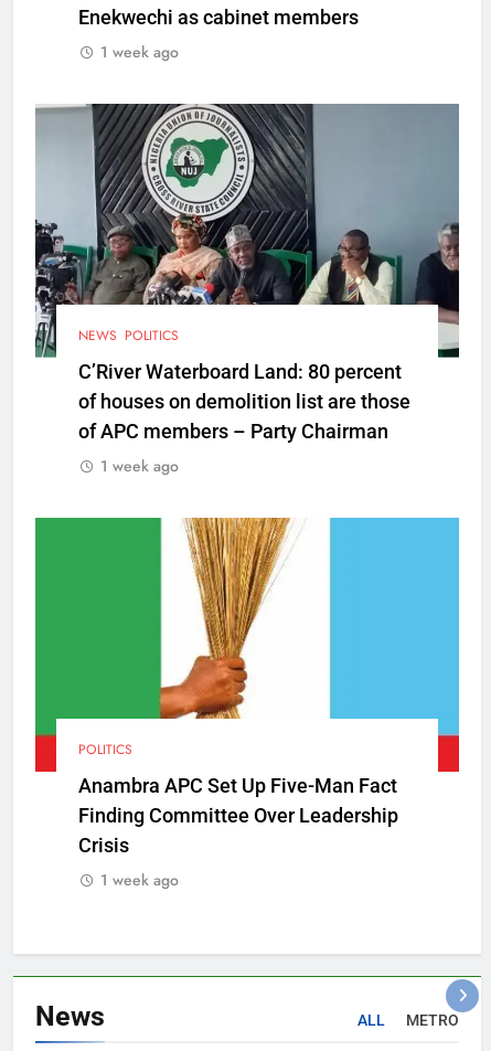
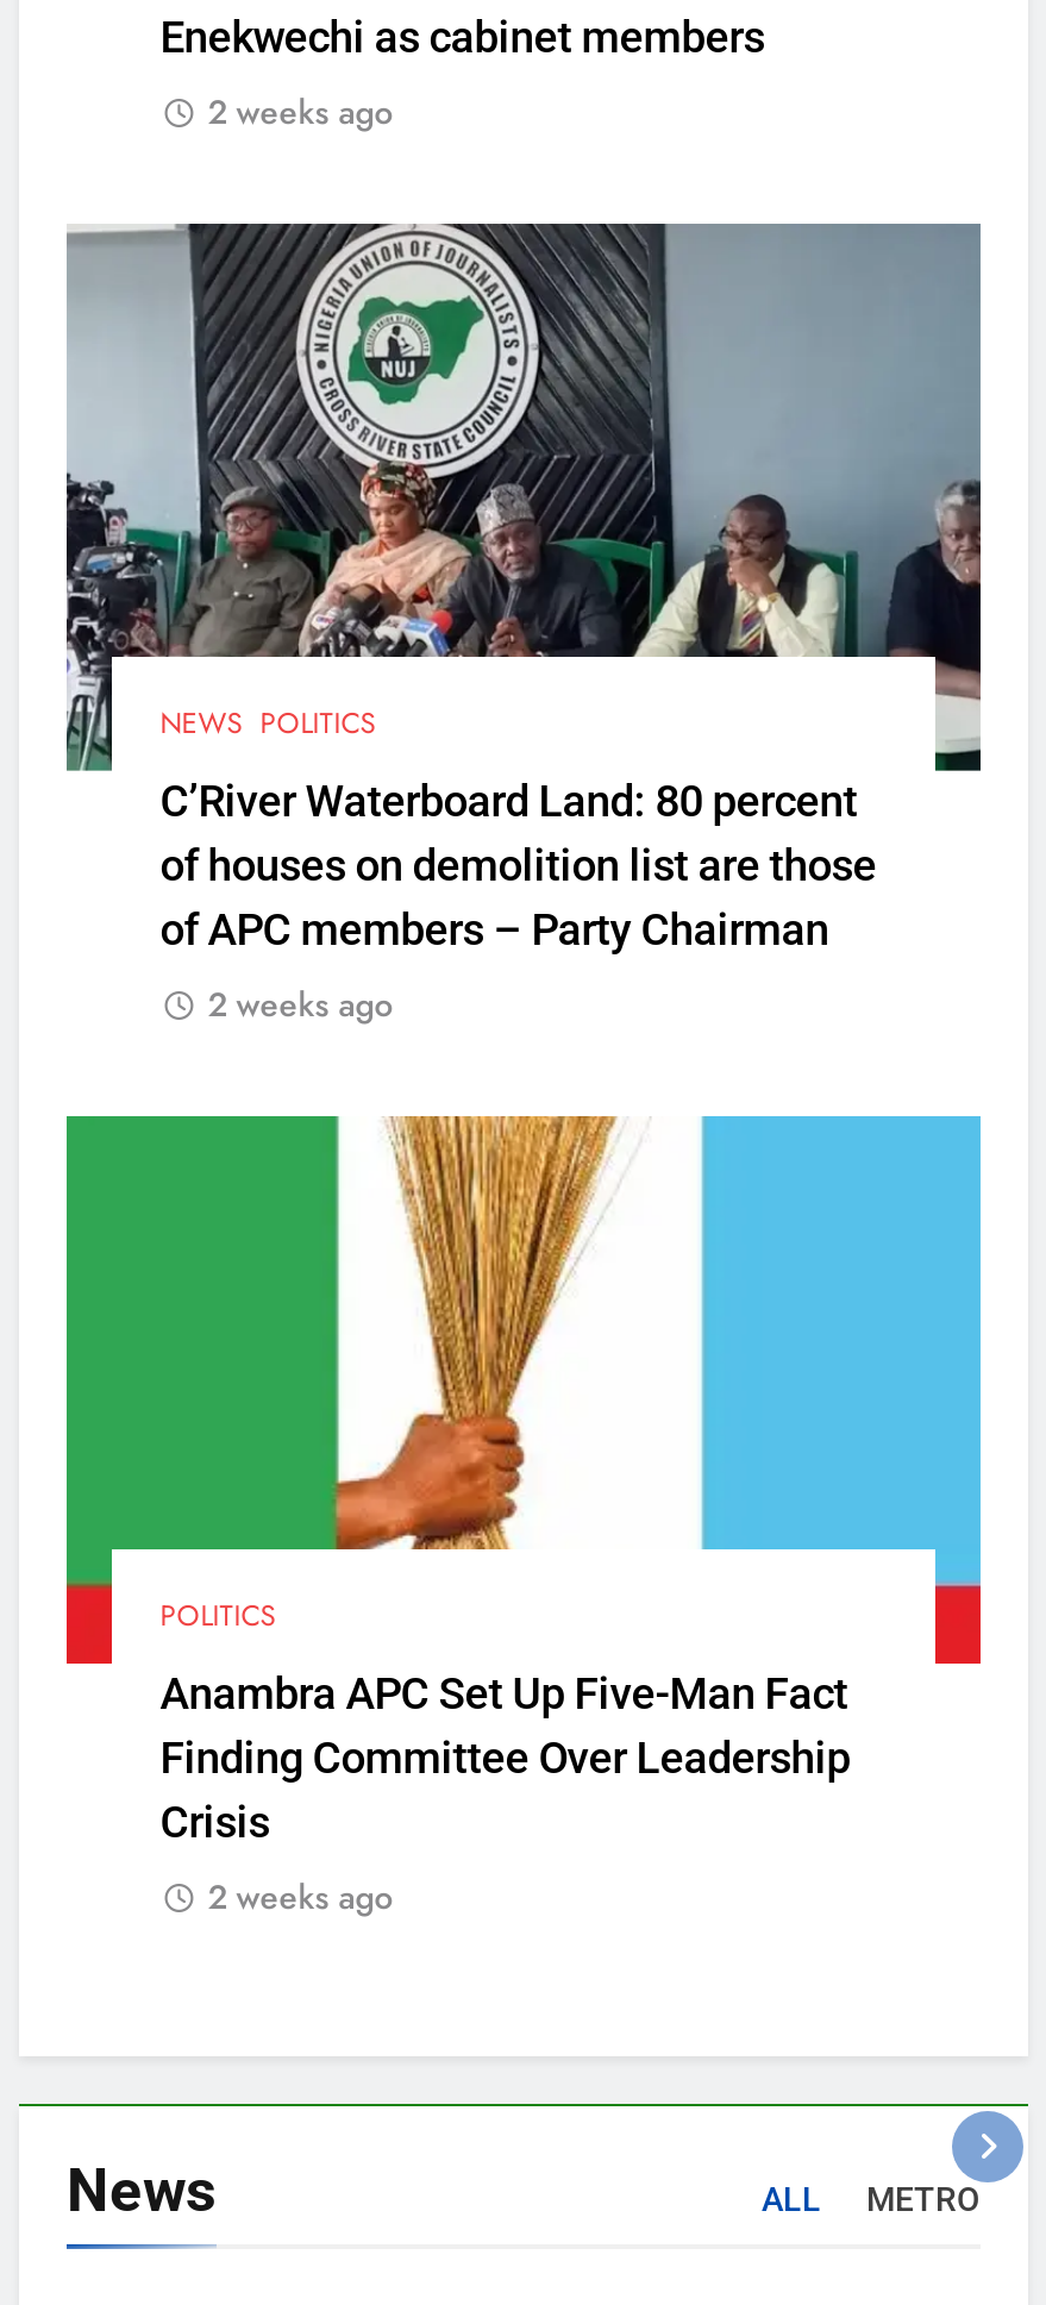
[101,41,179,63] 1 week ago -> [208,87,393,135] 2 weeks ago
[101,455,179,477] 1 week ago -> [208,981,393,1028] 2 weeks ago
[101,869,179,891] 1 week ago -> [208,1874,393,1922] 2 weeks ago

